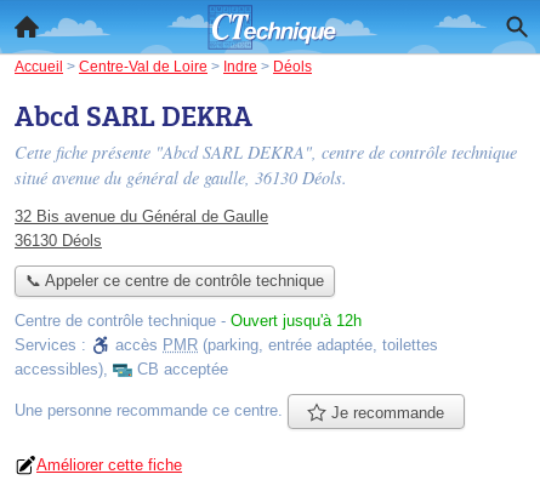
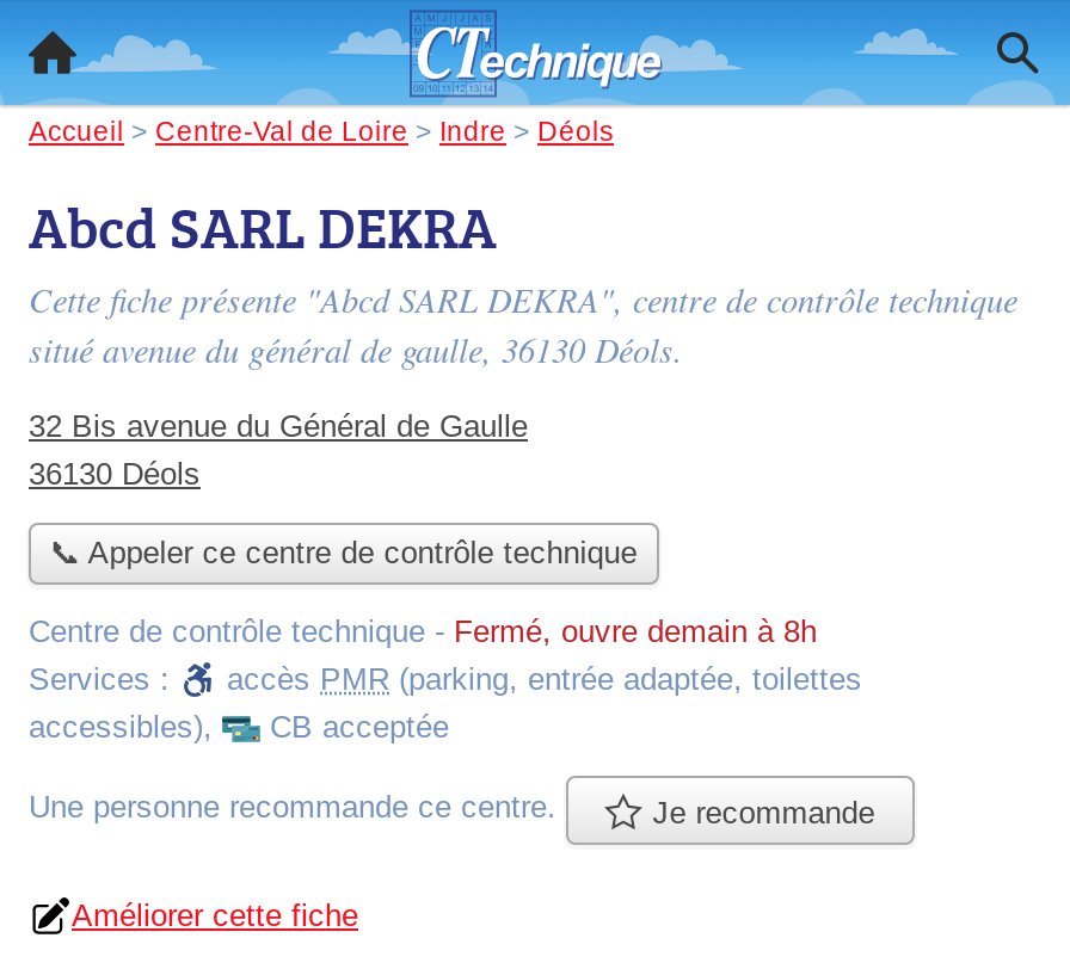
[15,312,362,330] Centre de contrôle technique - Ouvert jusqu'à 12h -> [29,614,817,650] Centre de contrôle technique - Fermé, ouvre demain à 8h

